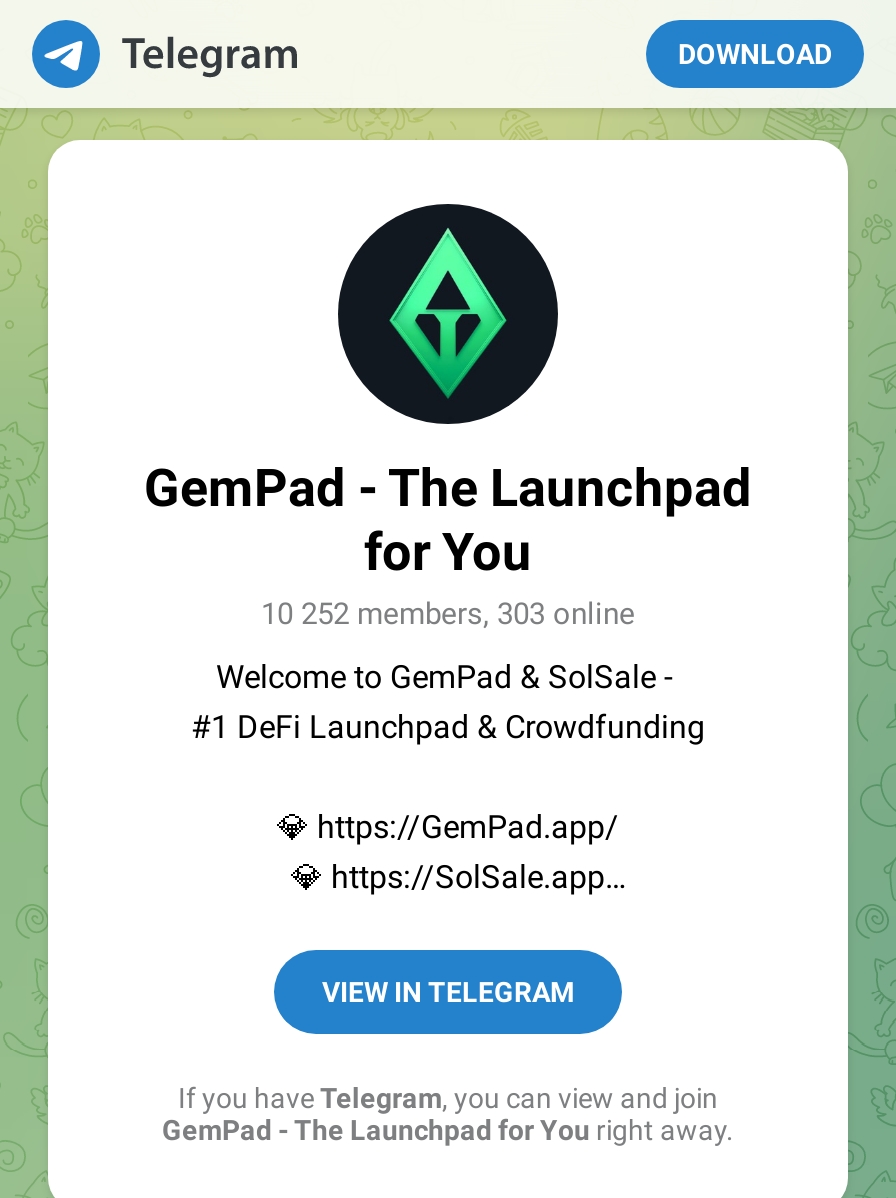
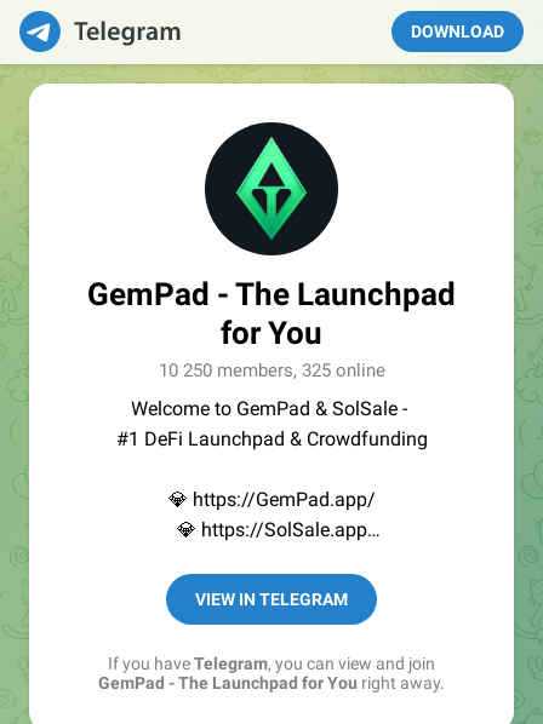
[261,596,635,632] 10 252 members, 303 online -> [158,360,385,381] 10 250 members, 325 online

